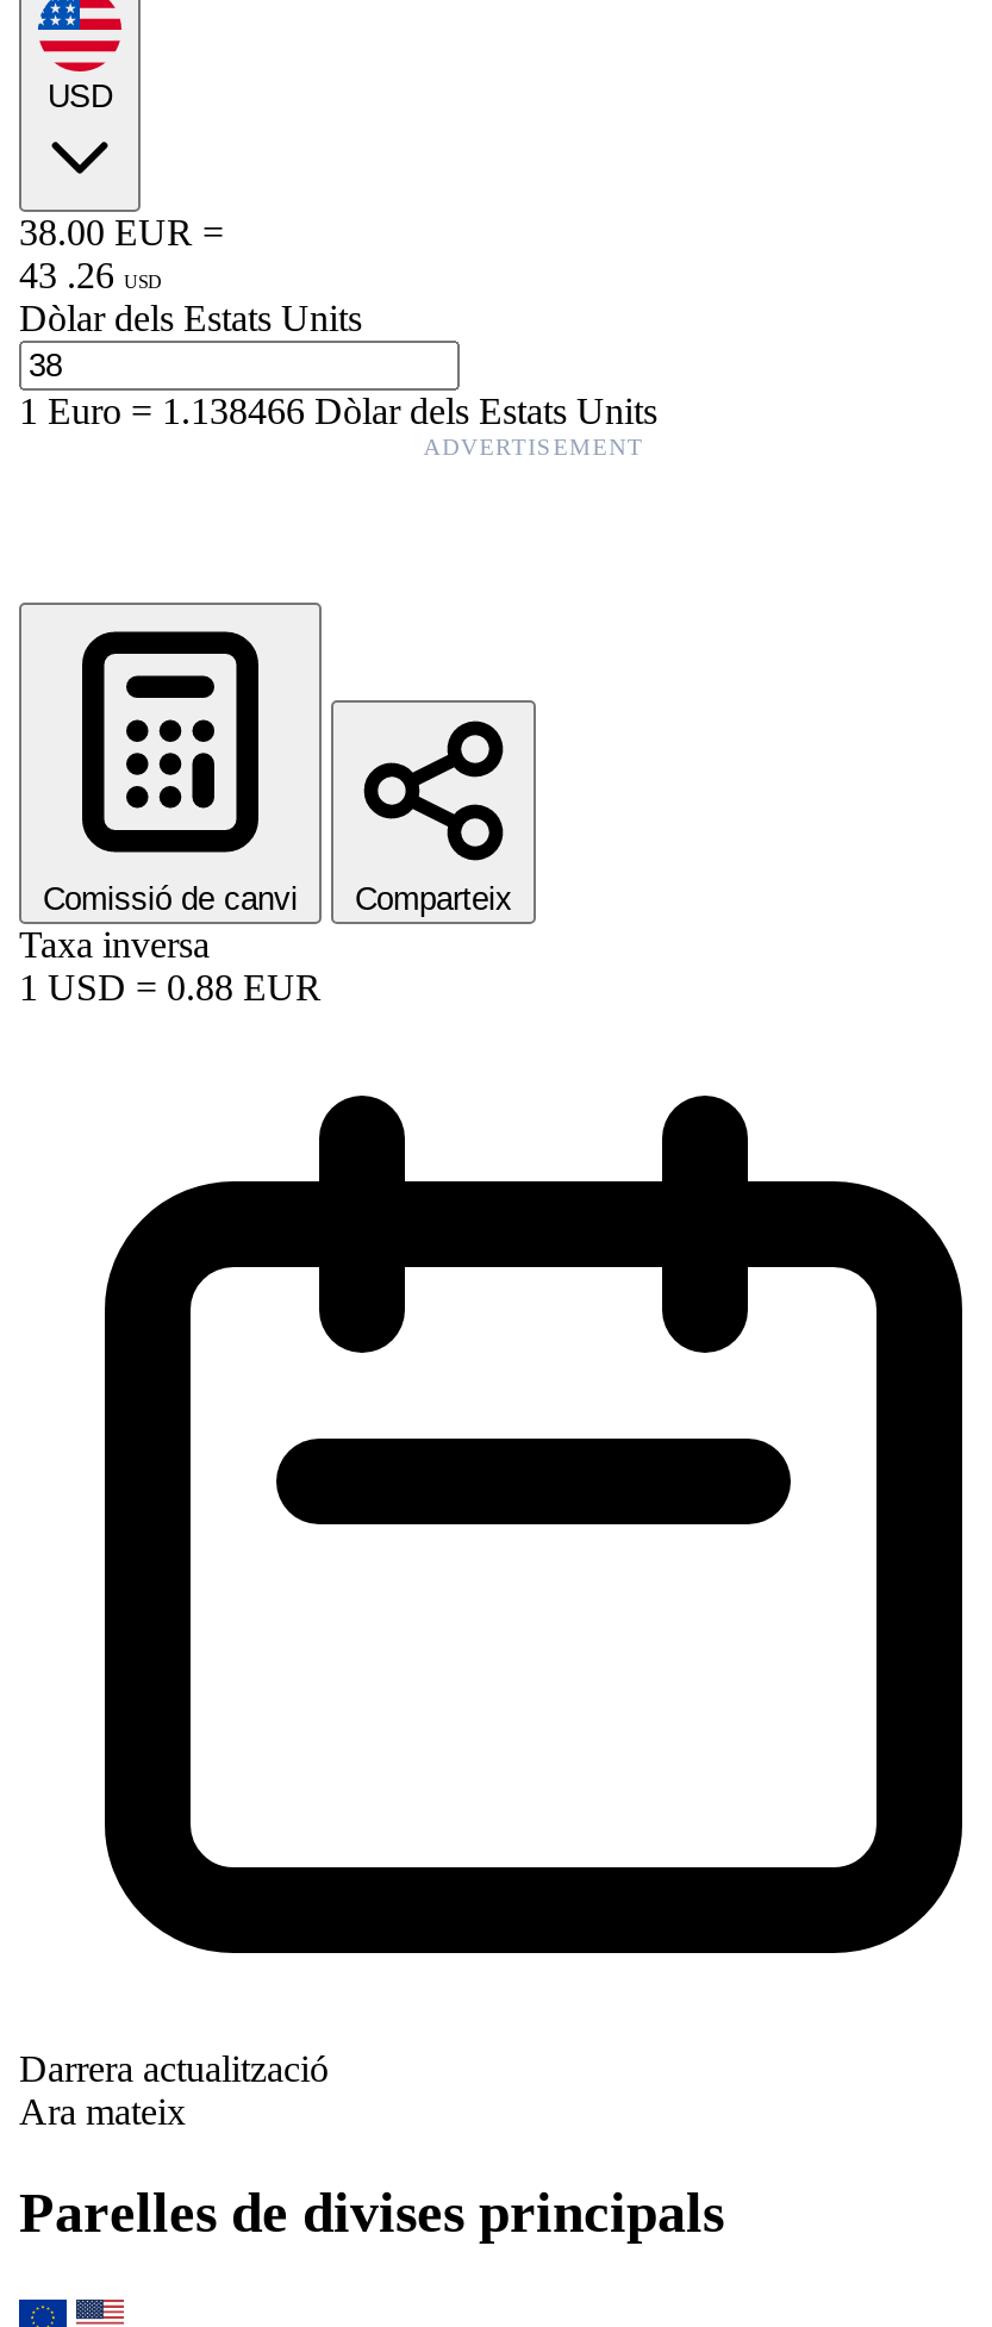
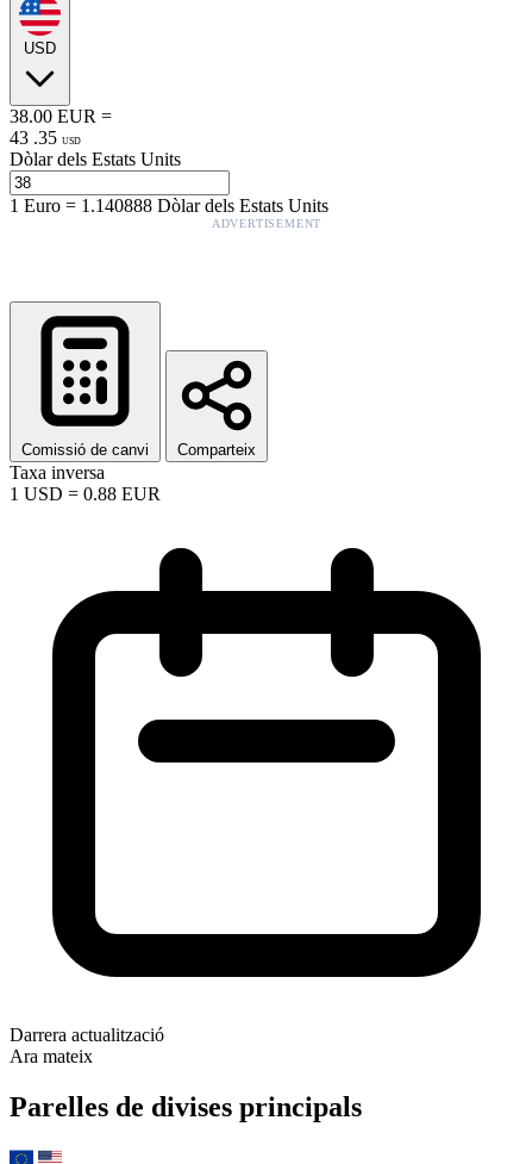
[19,254,162,295] 43 . 26 USD -> [10,127,81,147] 43 . 35 USD
[19,390,657,431] 1Euro=1.138466 Dòlar dels Estats Units -> [10,195,328,215] 1Euro=1.140888 Dòlar dels Estats Units

